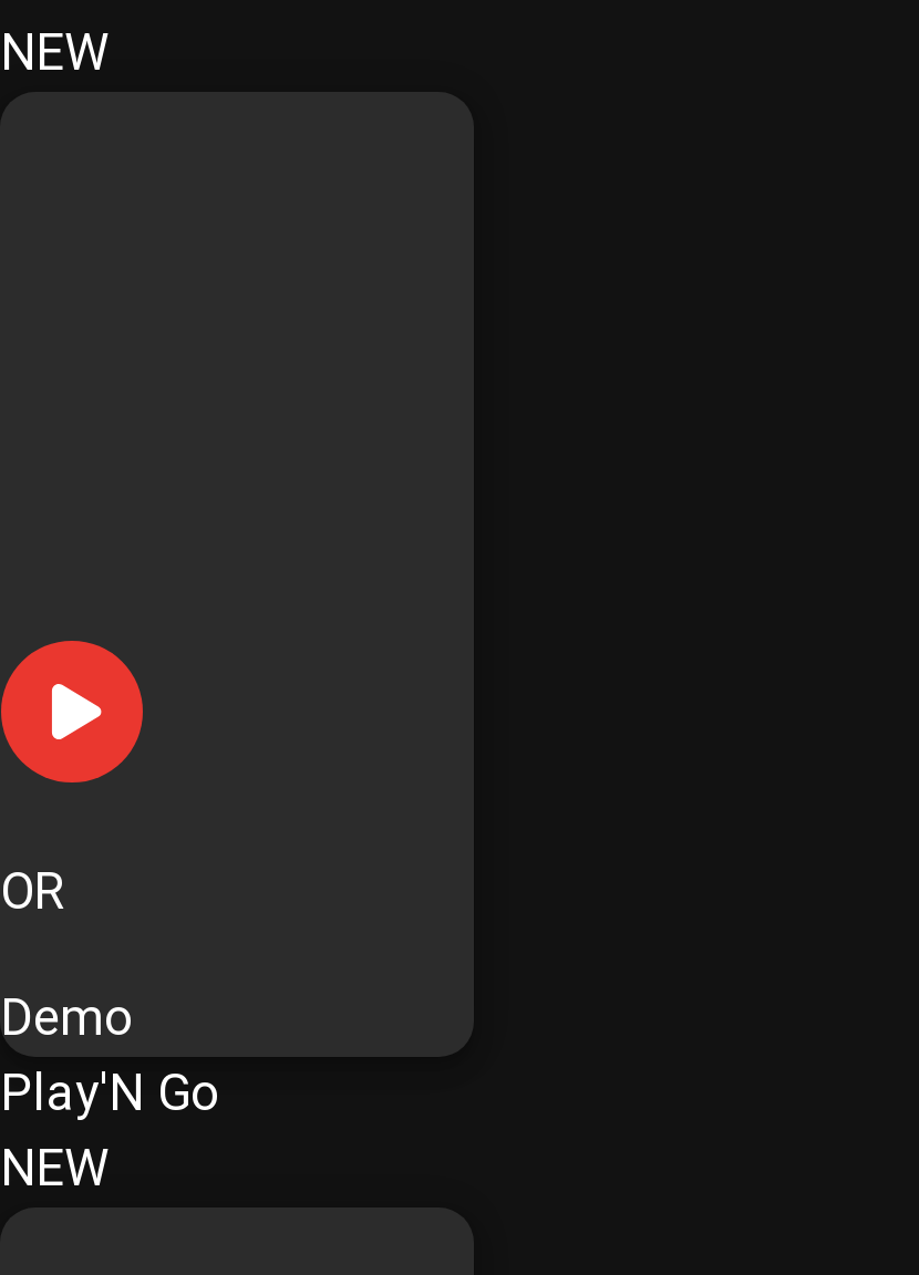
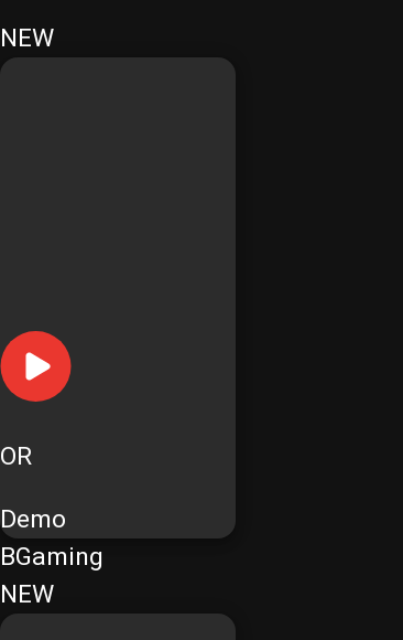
[0,1063,219,1123] Play'N Go -> [0,541,104,571] BGaming

